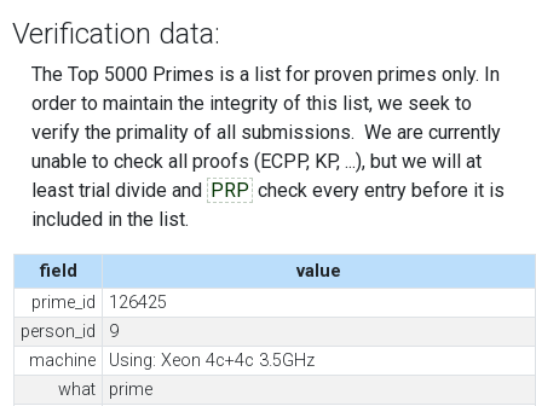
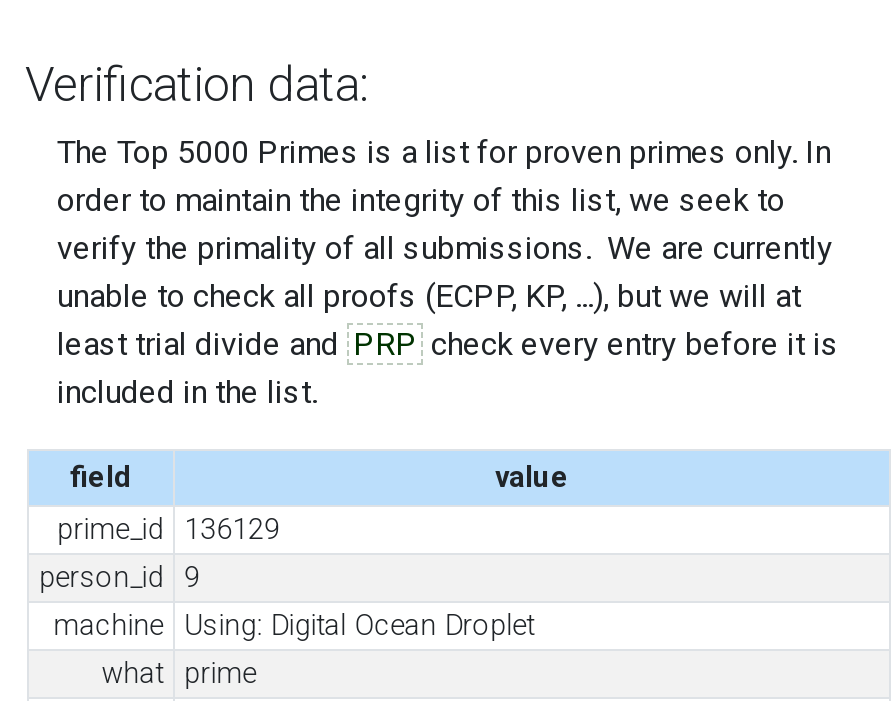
[32,292,167,313] prime_id 126425 -> [57,513,281,547] prime_id 136129
[109,350,314,371] Using: Xeon 4c+4c 3.5GHz -> [185,609,535,643] Using: Digital Ocean Droplet

